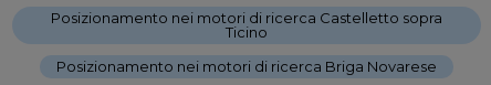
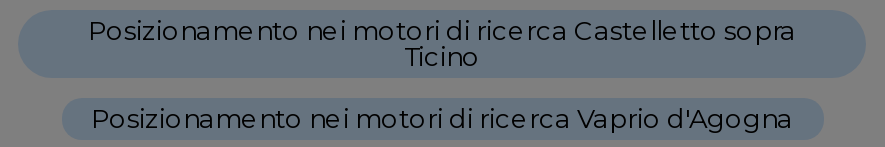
[56,57,437,75] Posizionamento nei motori di ricerca Briga Novarese -> [91,101,793,133] Posizionamento nei motori di ricerca Vaprio d'Agogna

